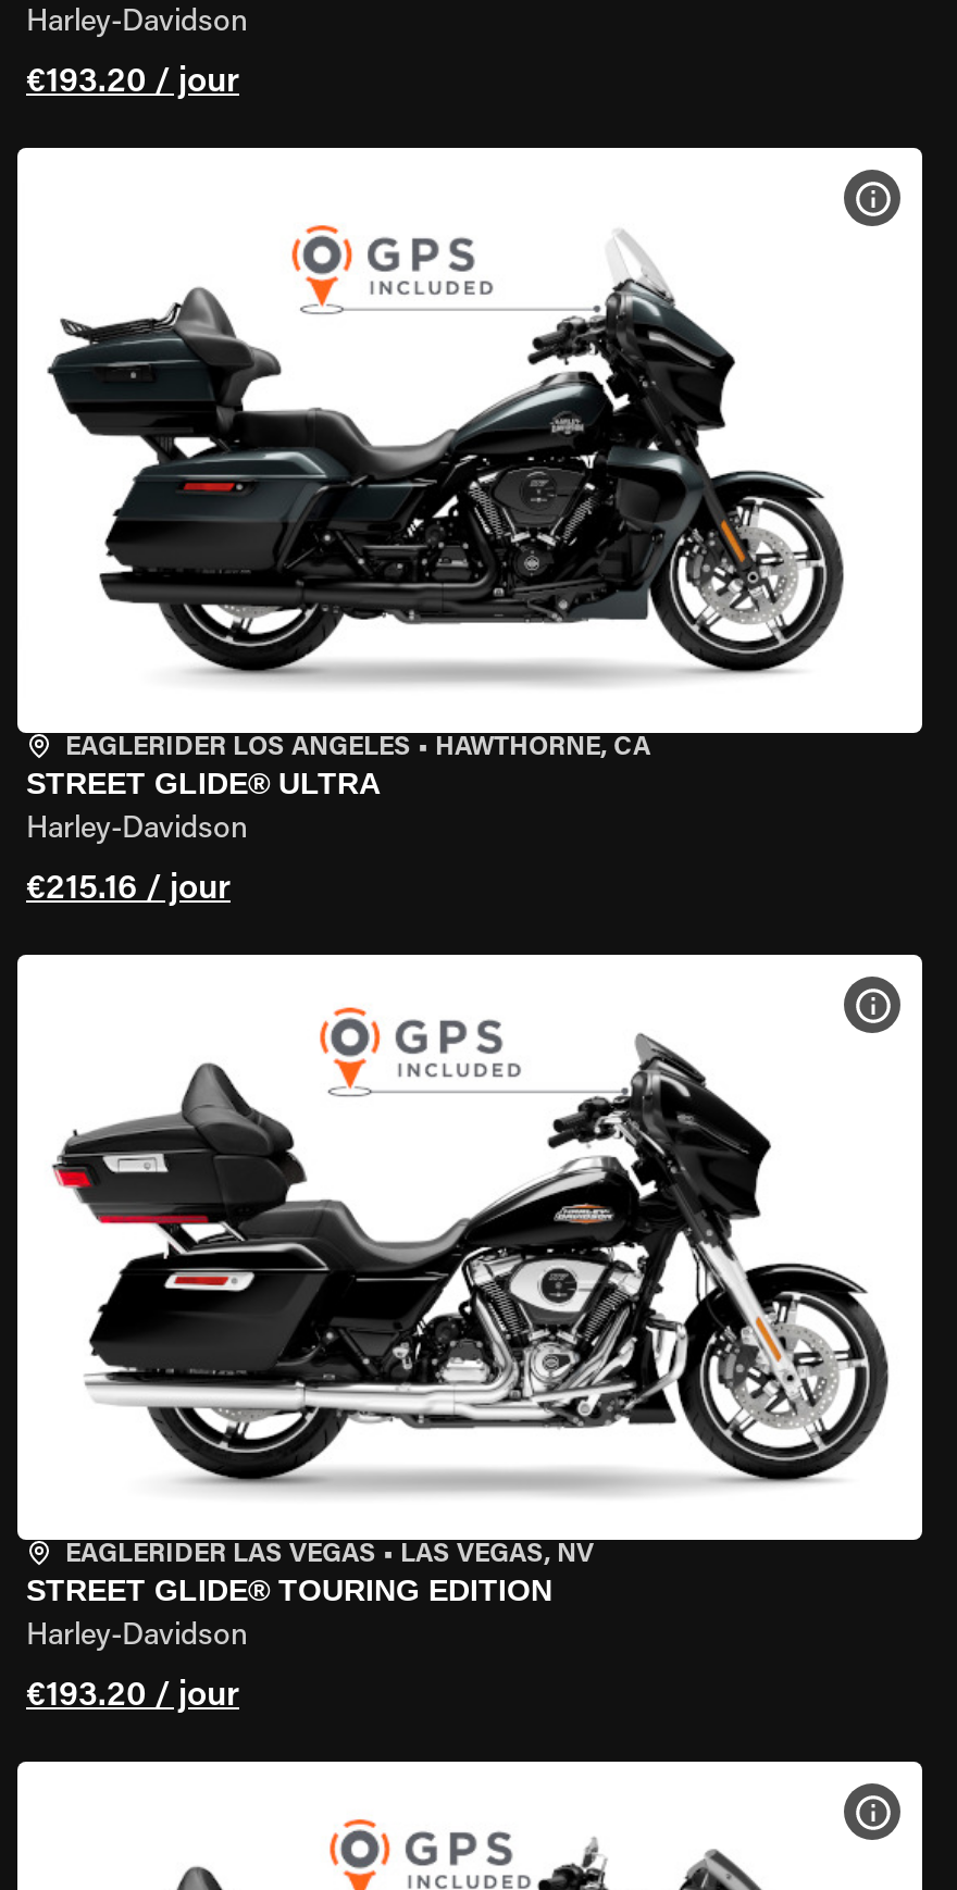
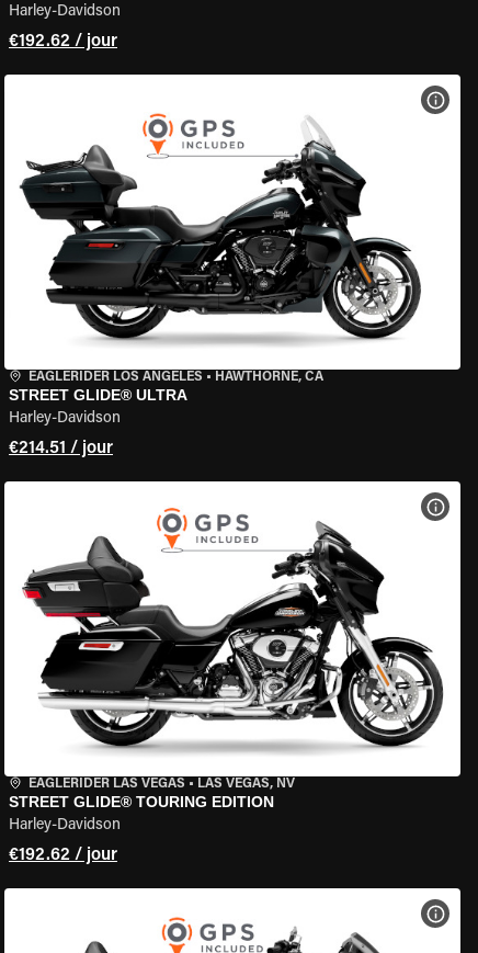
[26,65,239,100] €193.20 / jour -> [9,33,117,50] €192.62 / jour
[26,872,231,907] €215.16 / jour -> [9,440,113,457] €214.51 / jour
[26,1679,239,1714] €193.20 / jour -> [9,847,117,864] €192.62 / jour

